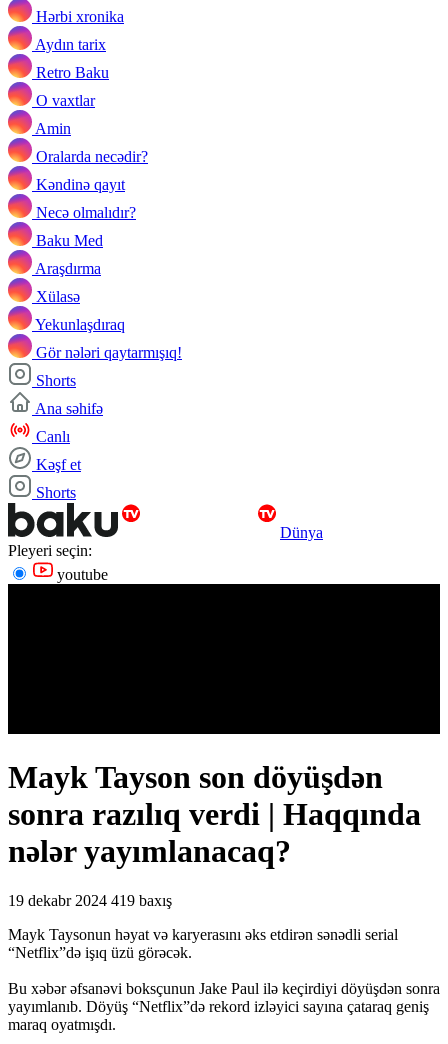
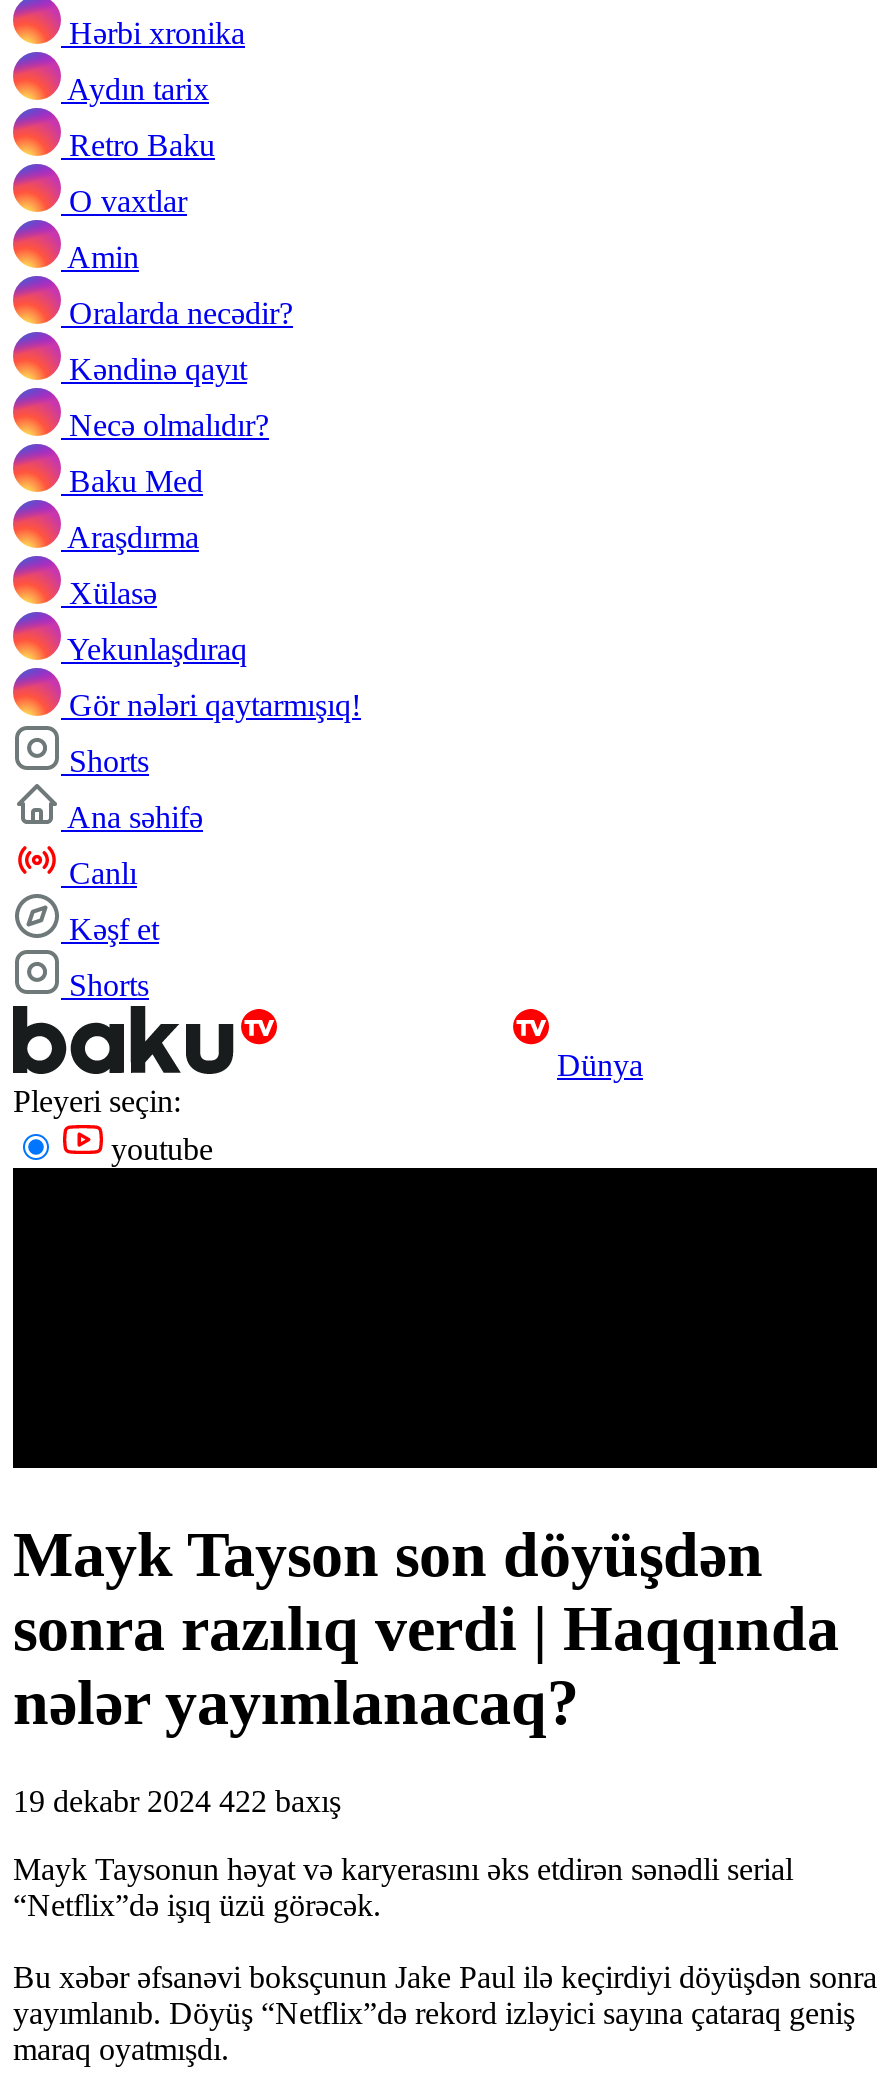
[8,892,172,909] 19 dekabr 2024 419 baxış -> [13,1784,341,1818] 19 dekabr 2024 422 baxış

